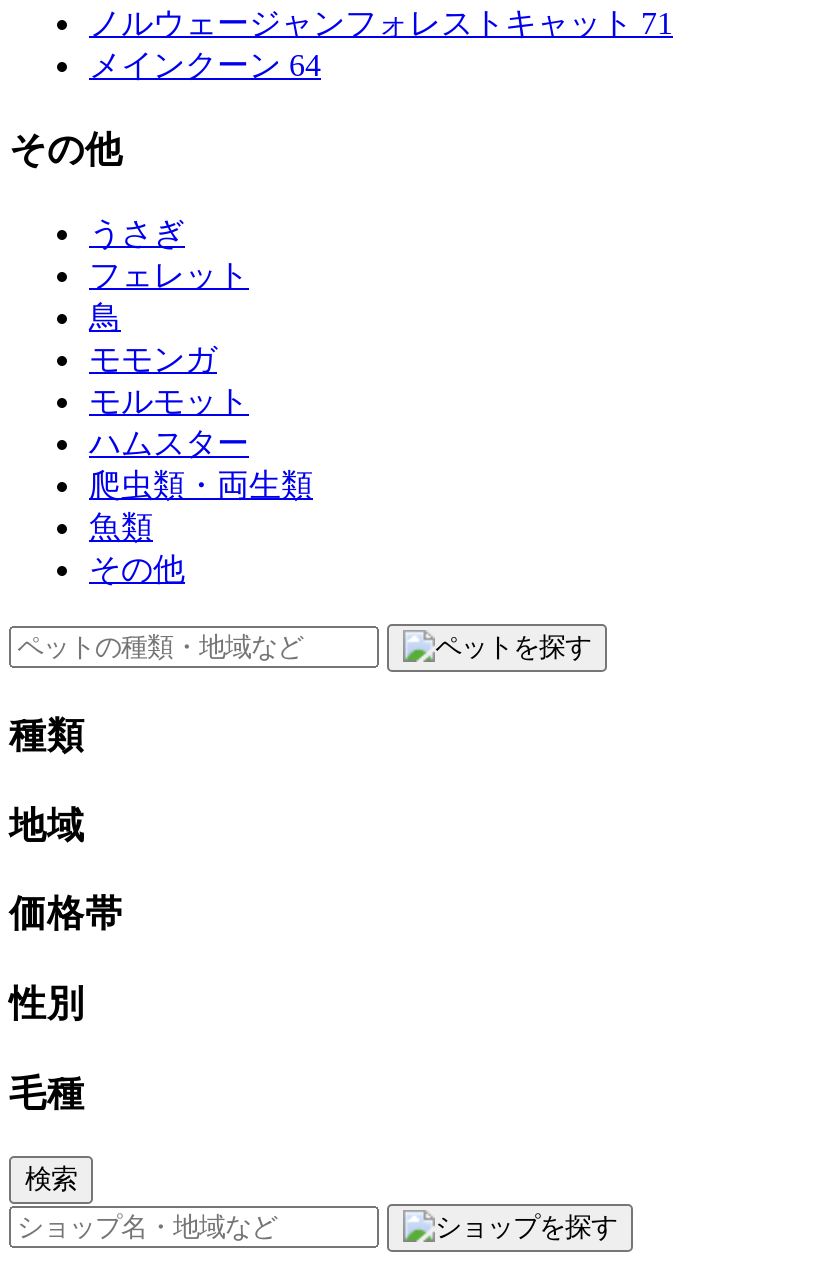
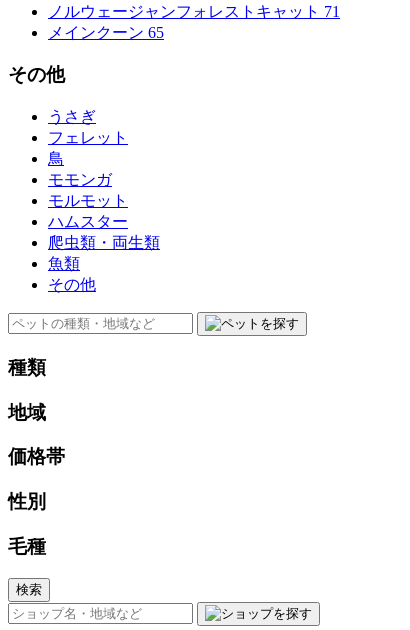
[89,47,321,81] メインクーン 64 -> [48,24,164,41] メインクーン 65

